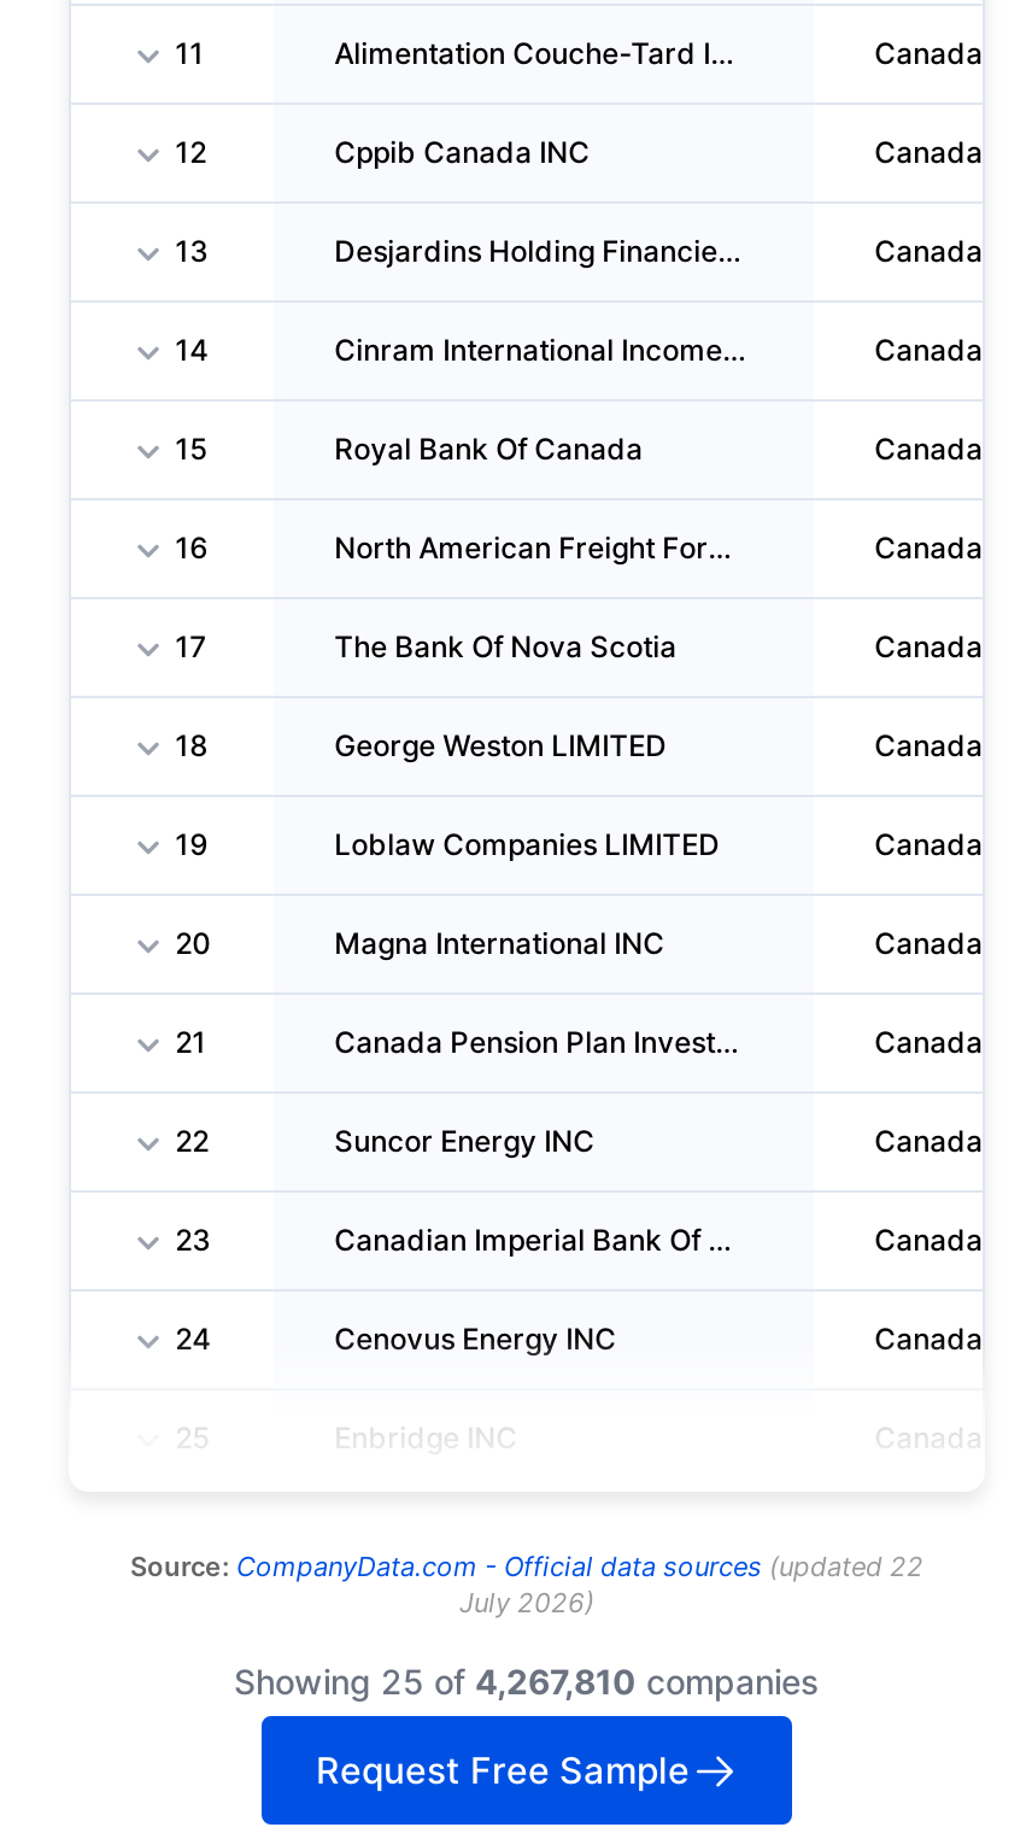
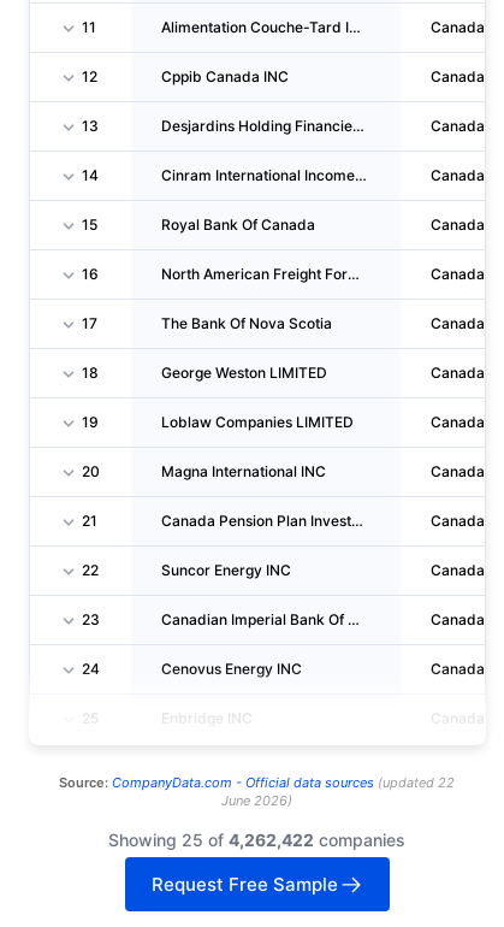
[459,1586,594,1620] July 2026) -> [222,792,293,809] June 2026)
[234,1661,820,1702] Showing 25 of 4,267,810 companies -> [109,830,406,850] Showing 25 of 4,262,422 companies

